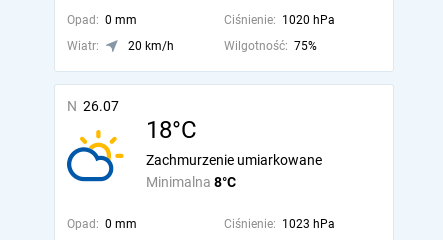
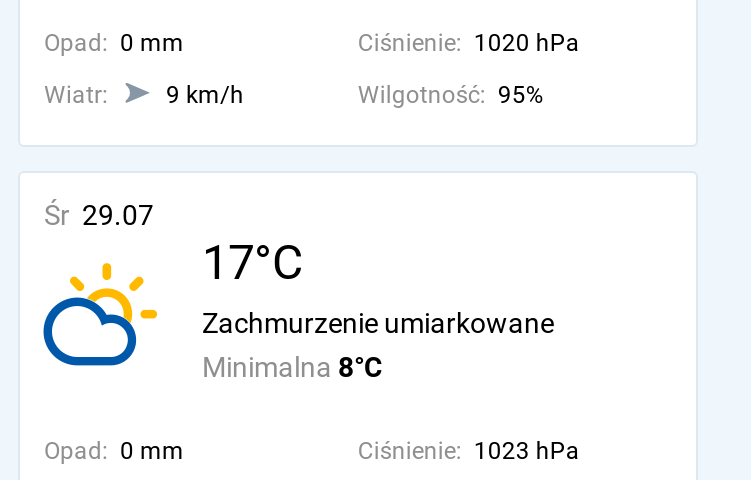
[128,39,317,53] 20 km/h | Wilgotność: 75% -> [166,81,544,109] 9 km/h | Wilgotność: 95%
[67,98,197,144] N 26.07 | 18°C -> [44,199,304,291] Śr 29.07 | 17°C

